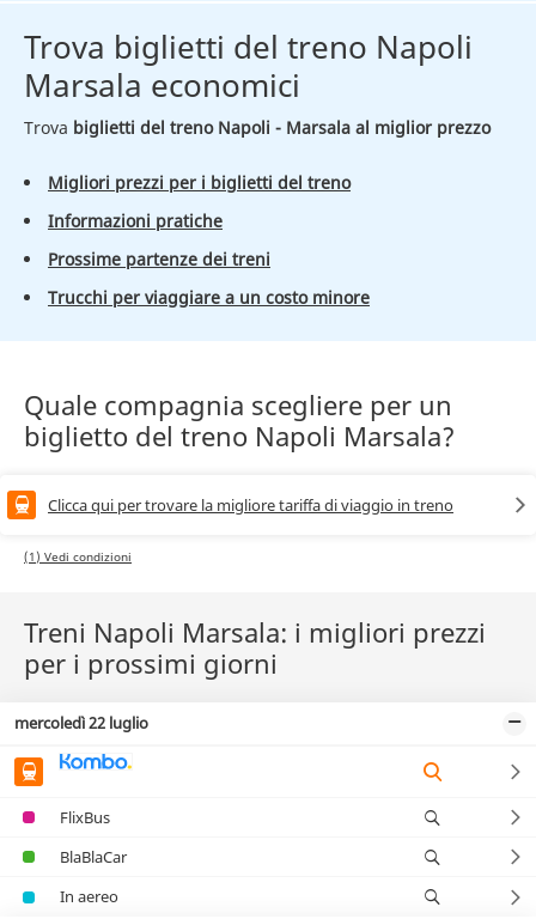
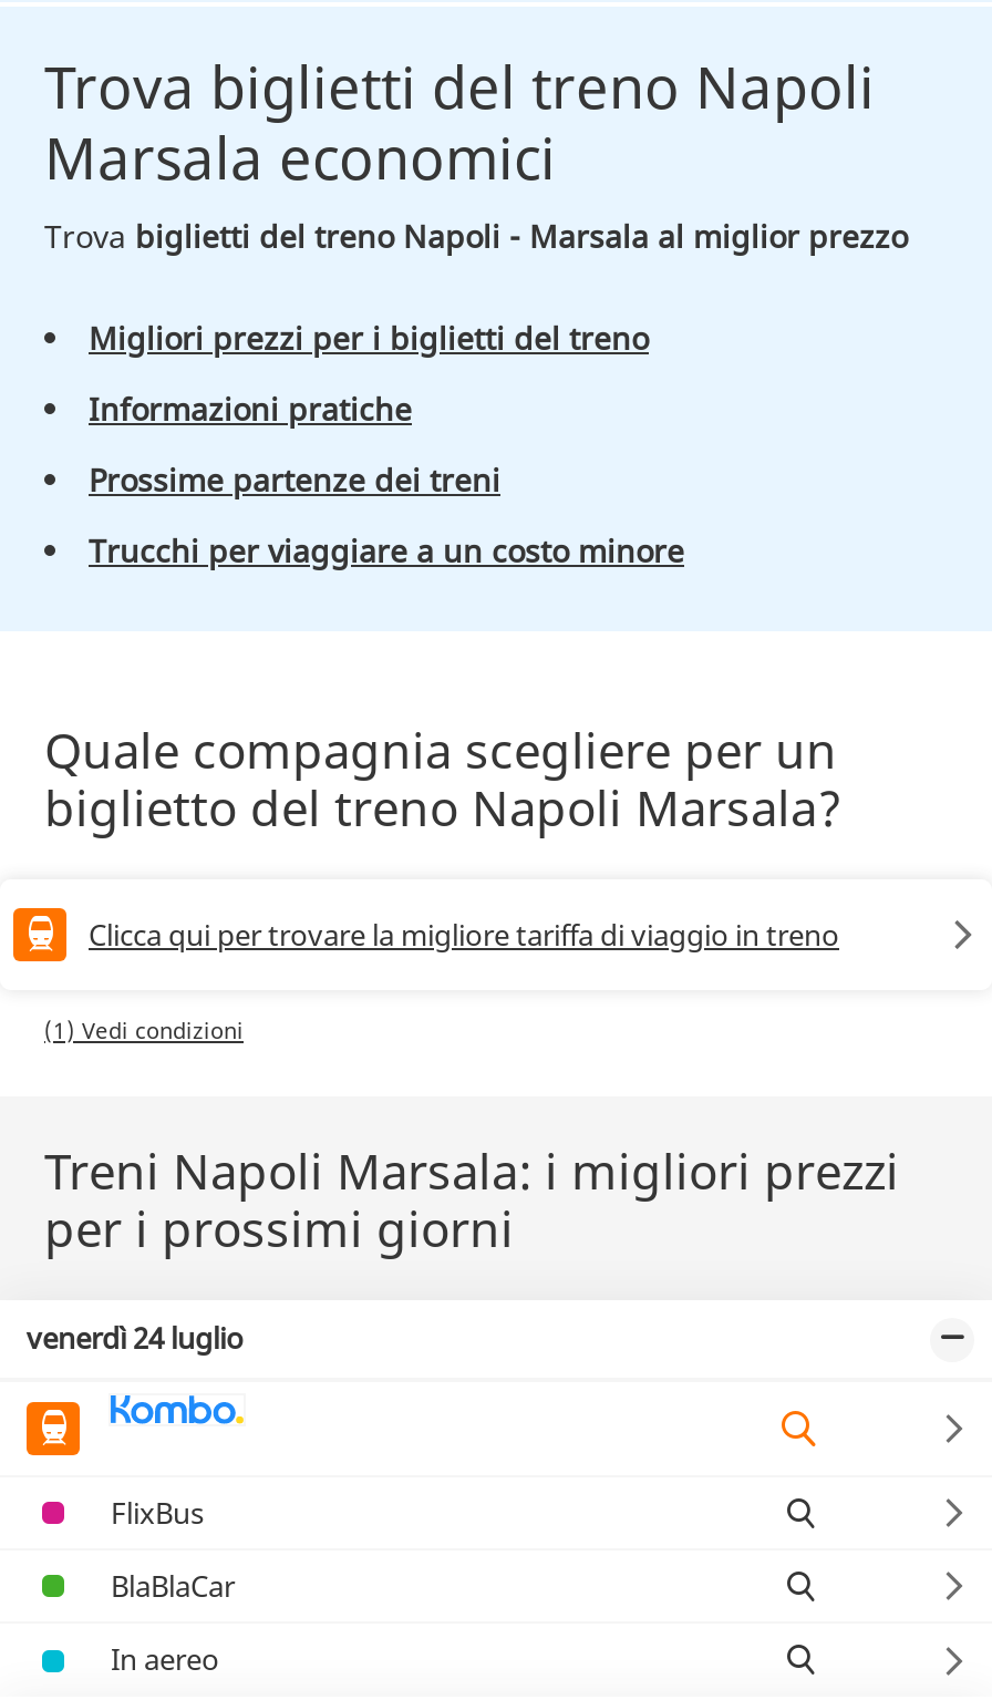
[14,712,148,734] mercoledì 22 luglio -> [27,1318,244,1358] venerdì 24 luglio

